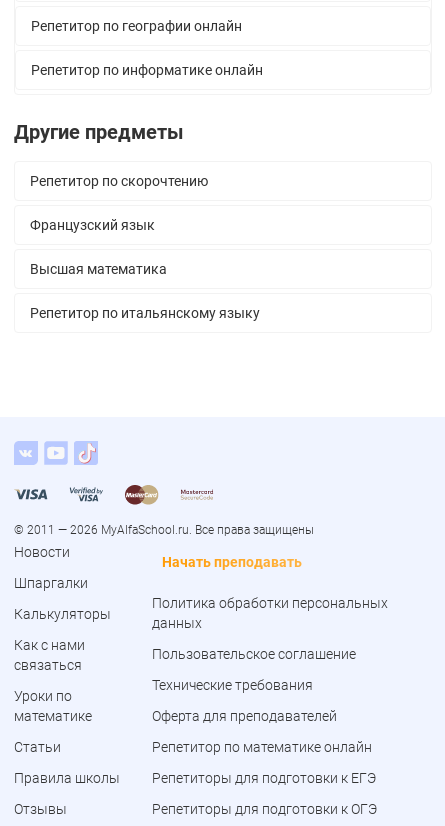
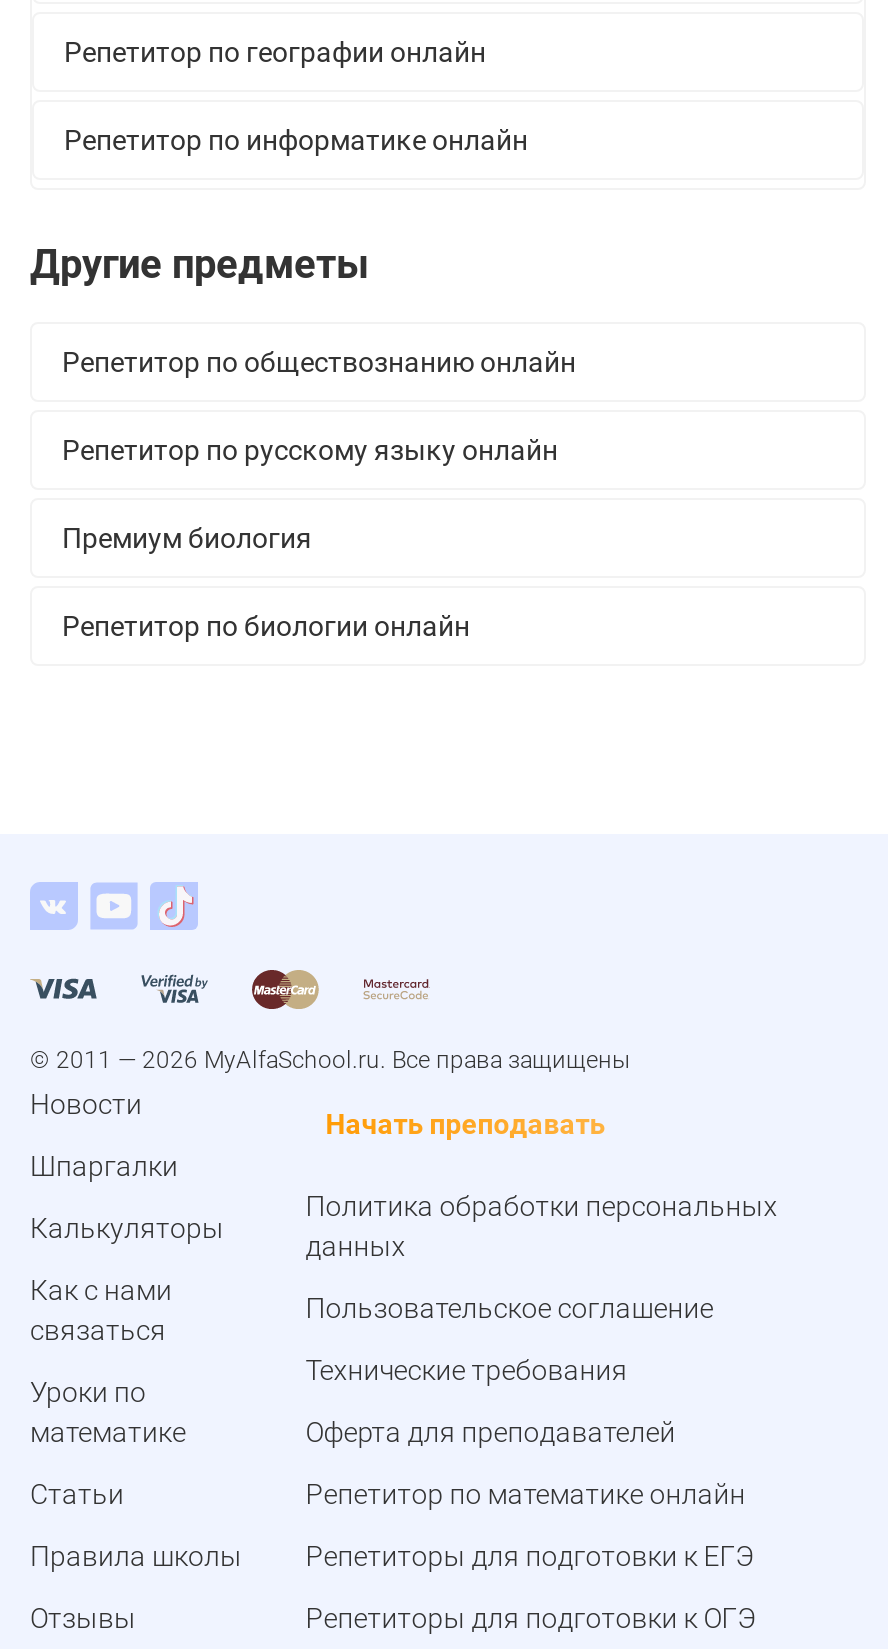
[30,173,208,189] Репетитор по скорочтению -> [62,346,576,378] Репетитор по обществознанию онлайн
[30,217,155,233] Французский язык -> [62,434,558,466] Репетитор по русскому языку онлайн
[30,261,167,277] Высшая математика -> [62,522,312,554] Премиум биология
[30,305,260,321] Репетитор по итальянскому языку -> [62,610,470,642] Репетитор по биологии онлайн

